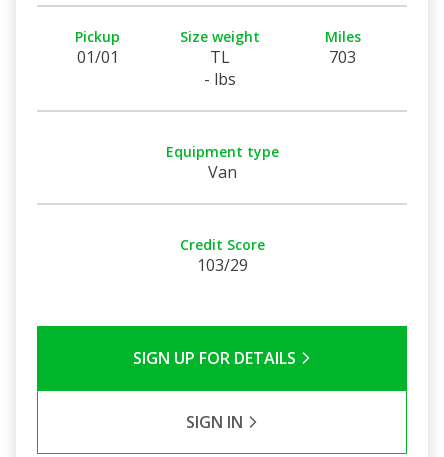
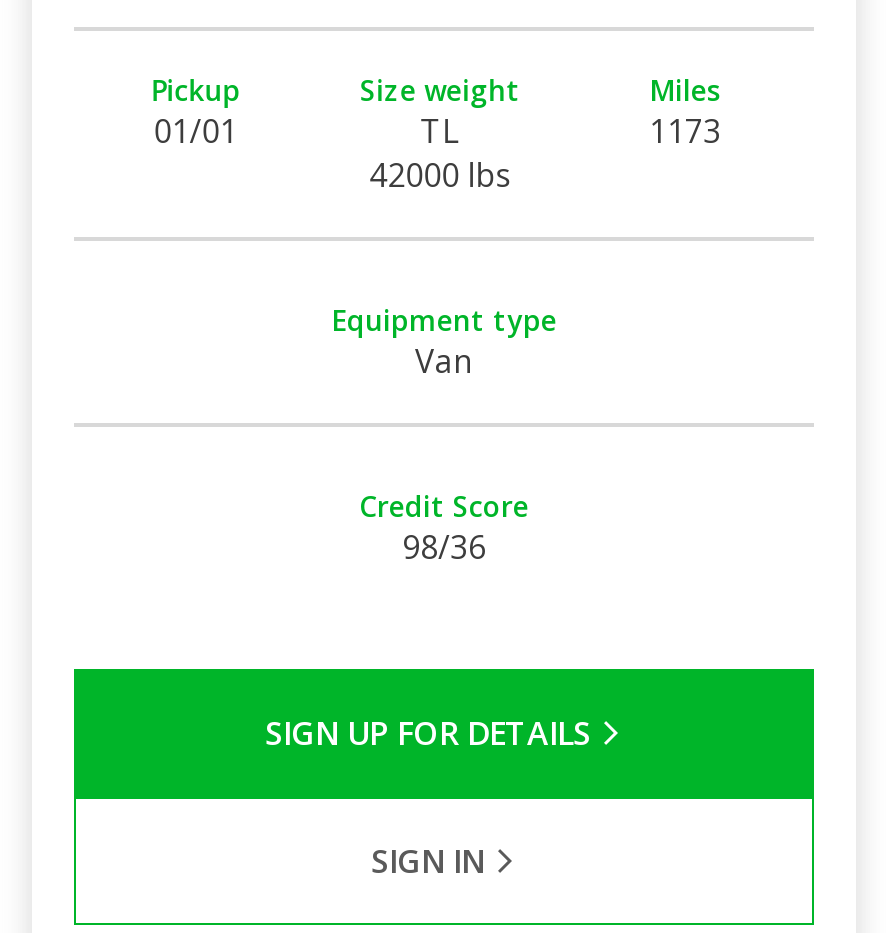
[329,46,356,68] 703 -> [649,109,721,153] 1173
[204,68,236,90] - lbs -> [369,153,511,197] 42000 lbs
[196,254,247,276] 103/29 -> [402,525,486,569] 98/36

